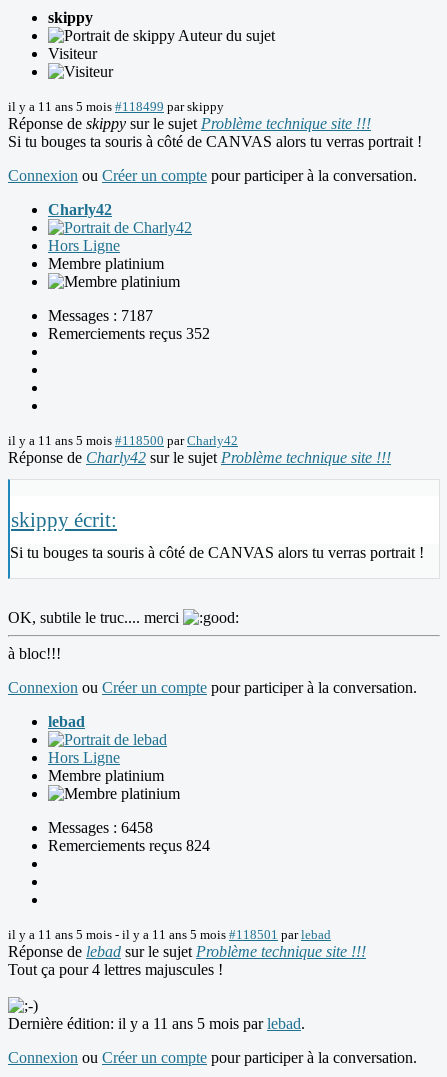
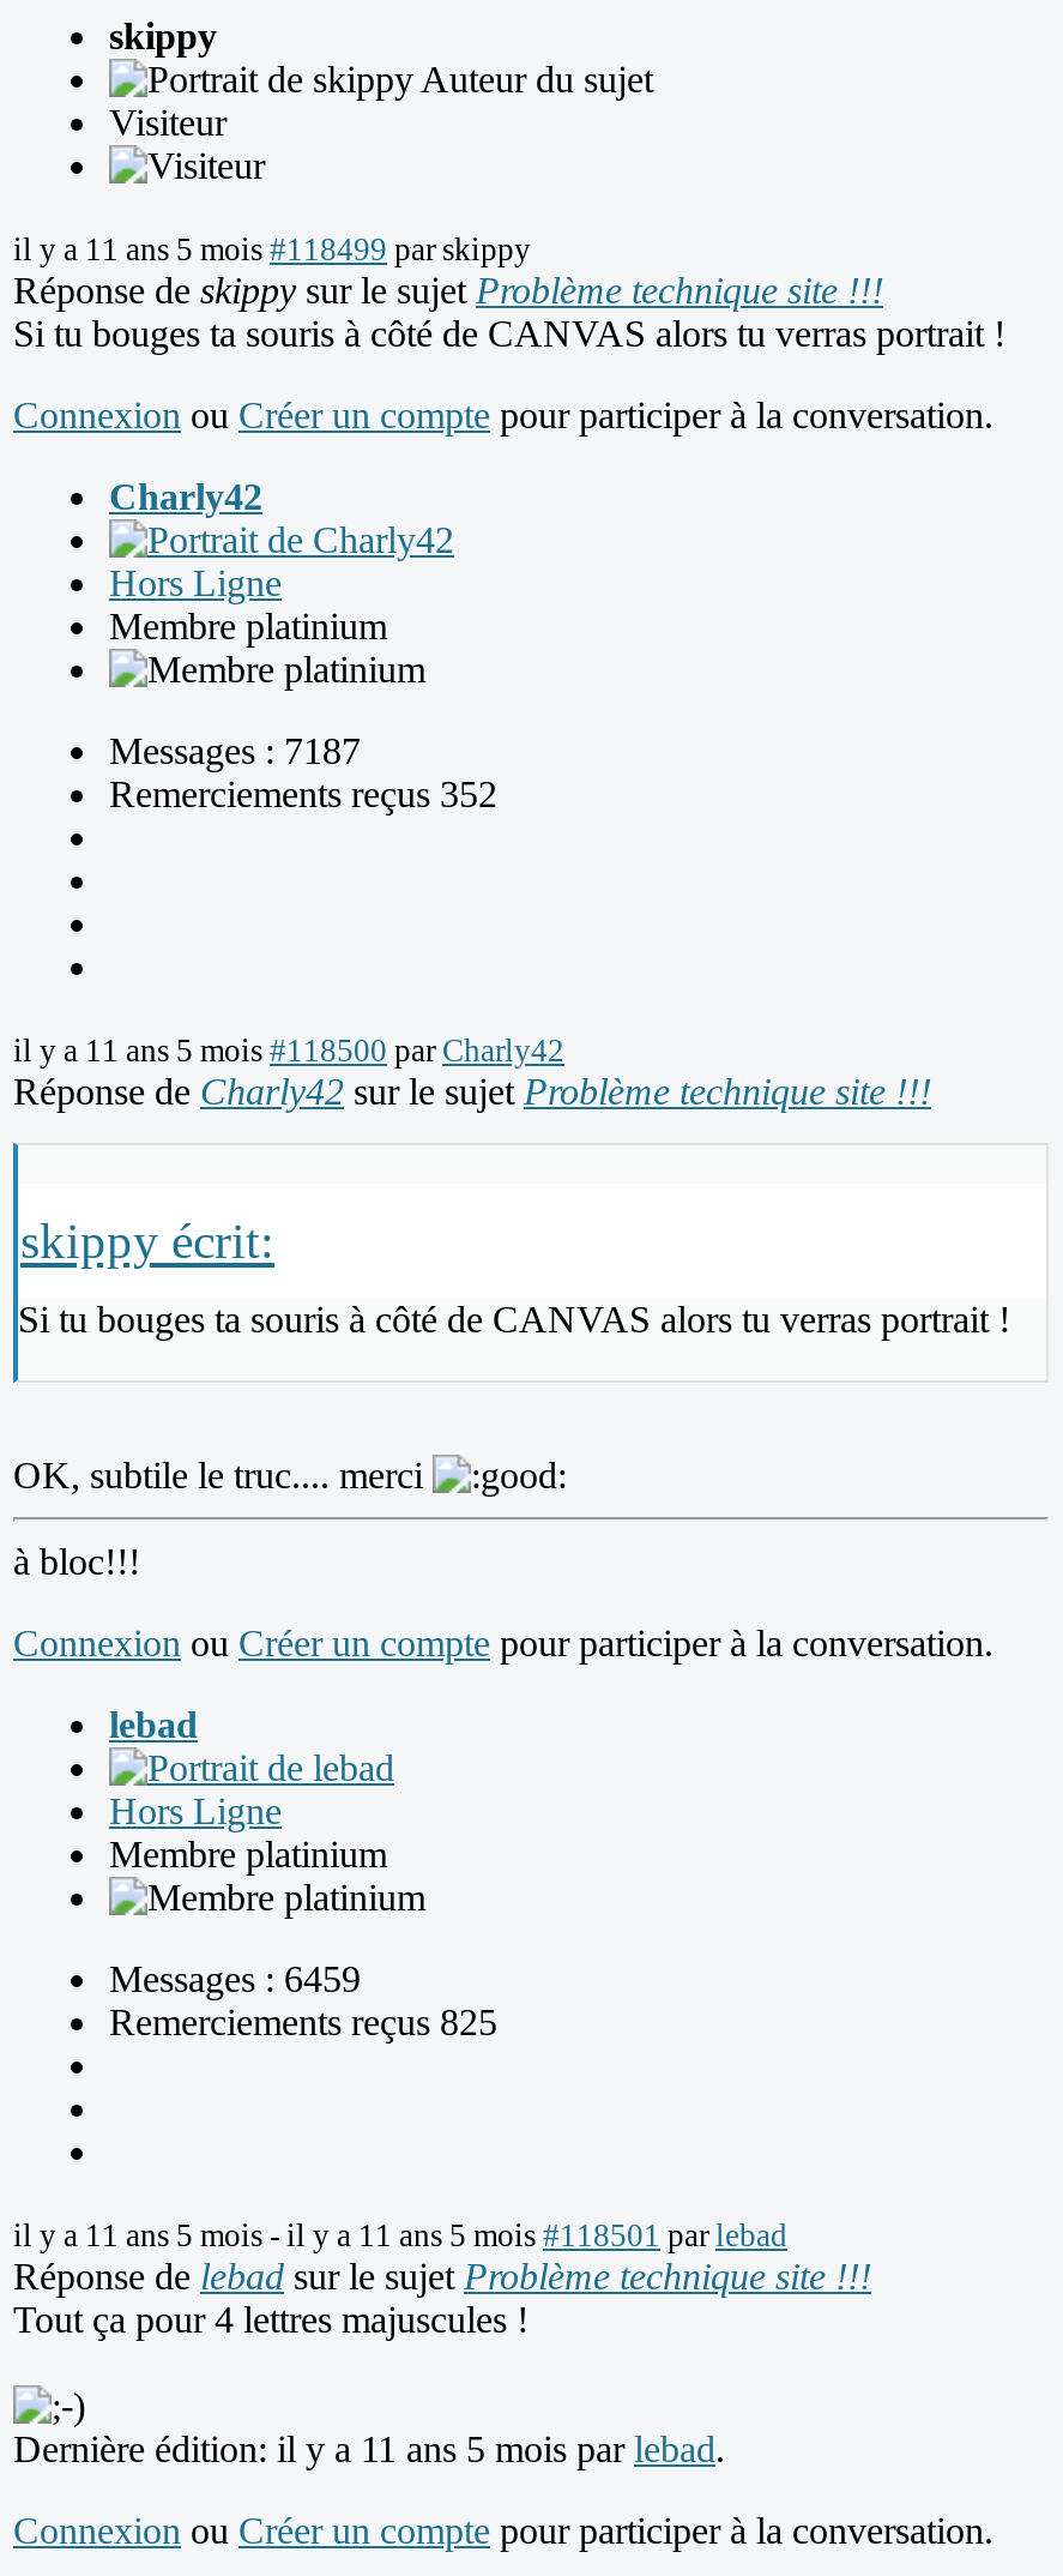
[48,819,153,836] Messages : 6458 -> [109,1958,361,1999] Messages : 6459
[48,837,210,854] Remerciements reçus 824 -> [109,2001,497,2042] Remerciements reçus 825

